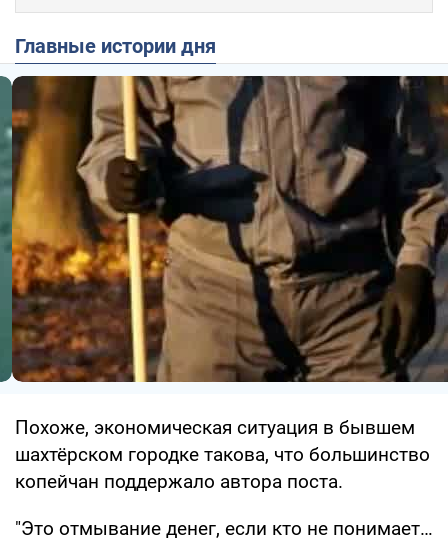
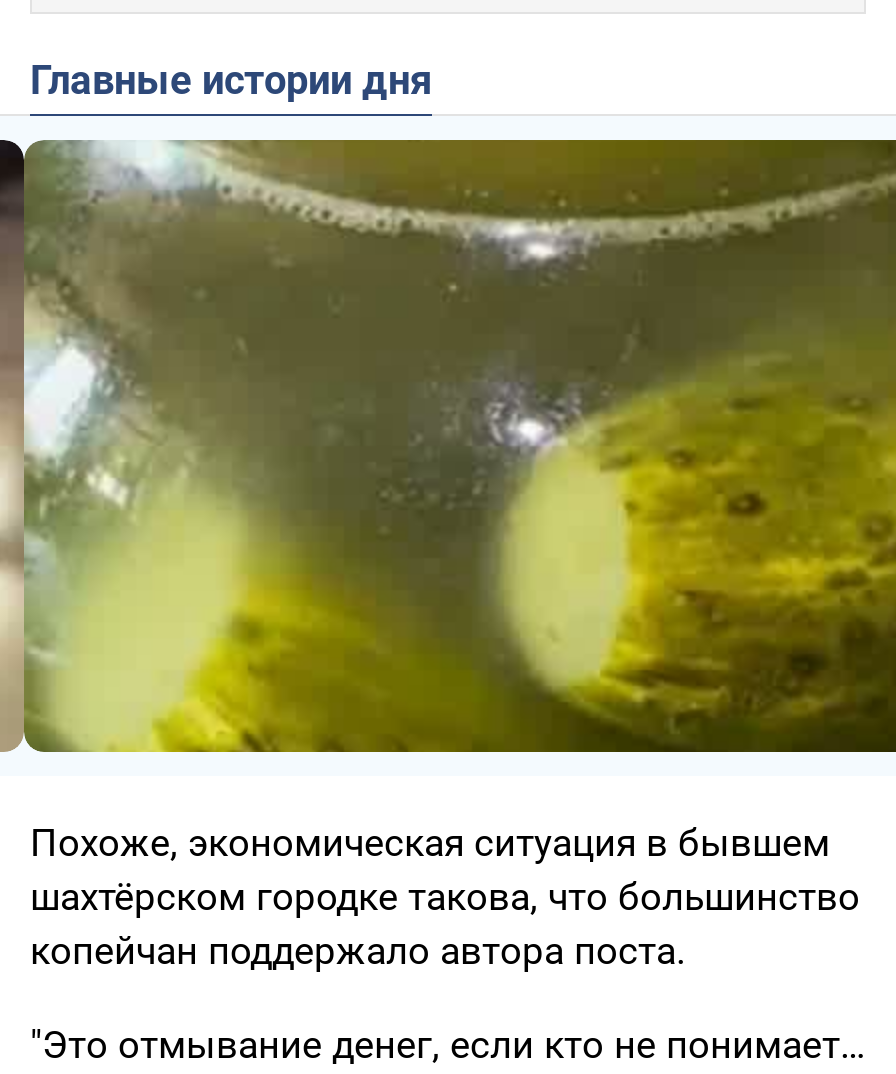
[3,75,445,383] [image] -> [6,138,890,754] [image]

